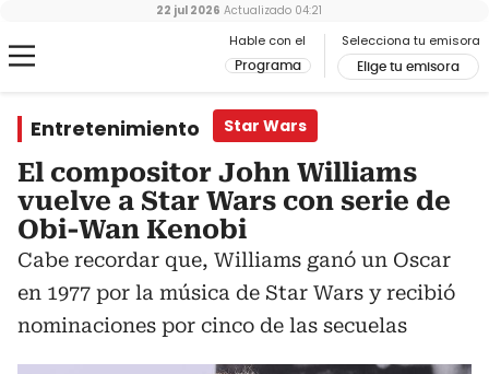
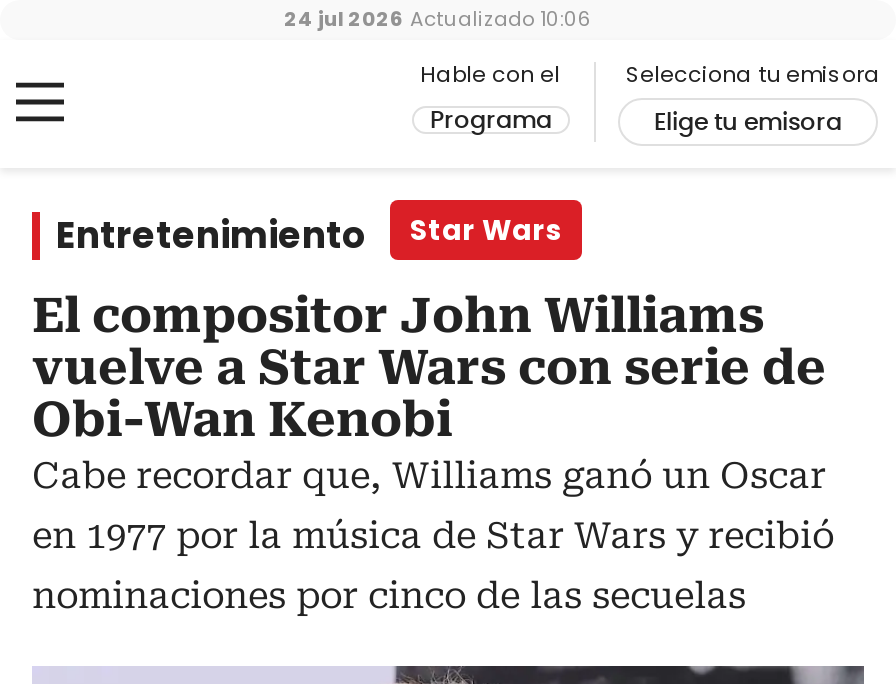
[156,2,322,19] 22 jul 2026 Actualizado 04:21 -> [284,4,592,34] 24 jul 2026 Actualizado 10:06

